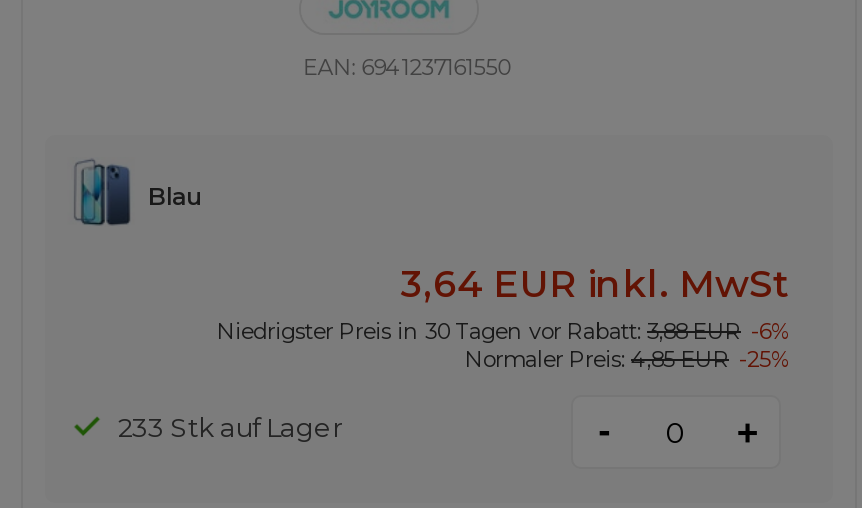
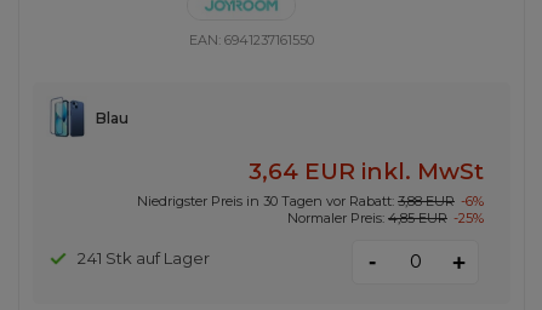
[118,411,342,443] 233 Stk auf Lager -> [77,249,209,268] 241 Stk auf Lager

